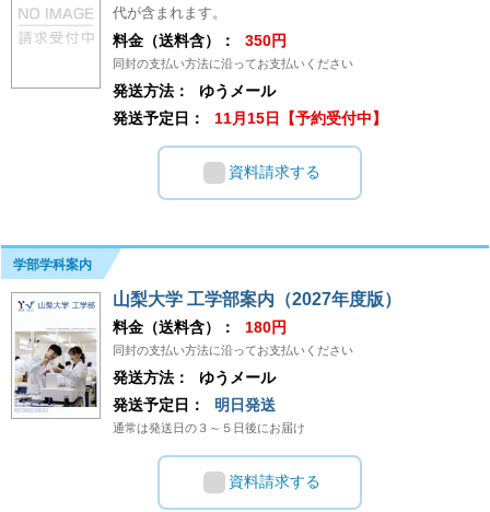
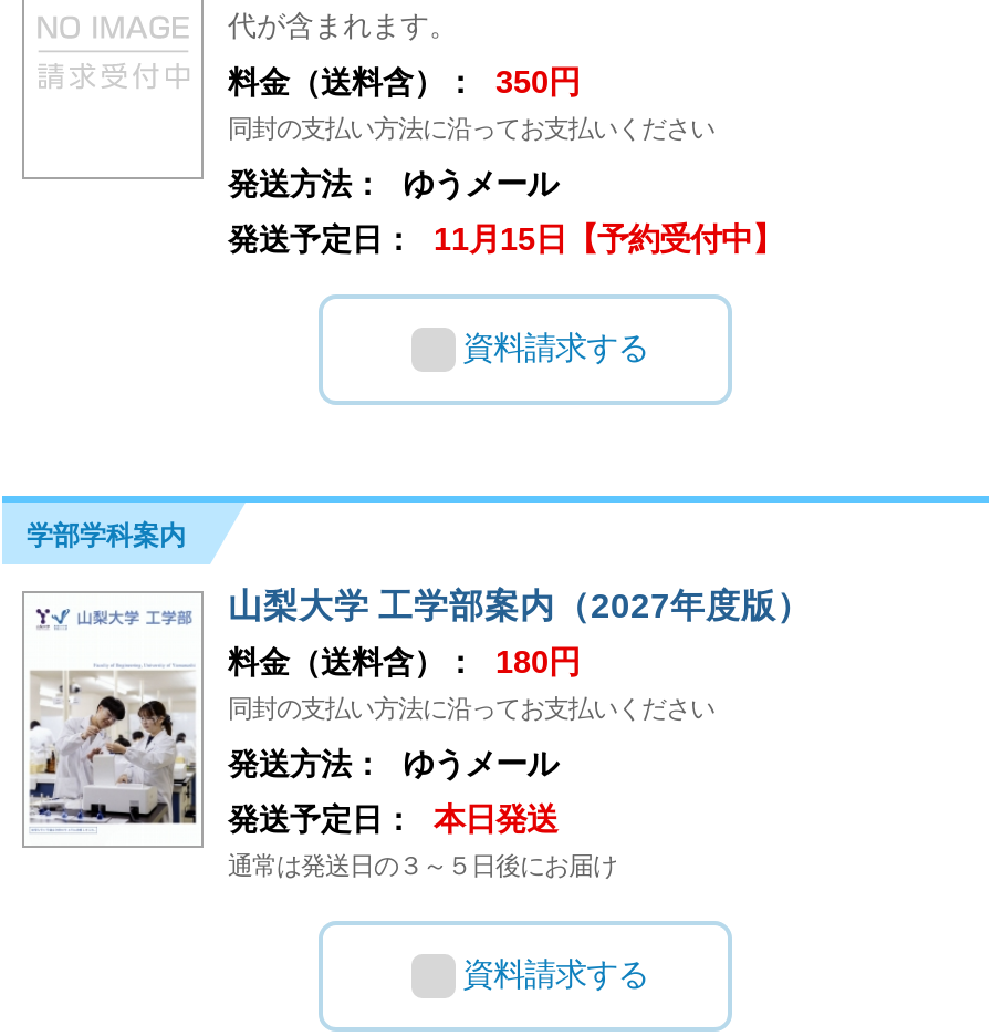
[113,396,276,413] 発送予定日： 明日発送 -> [228,800,557,836] 発送予定日： 本日発送

